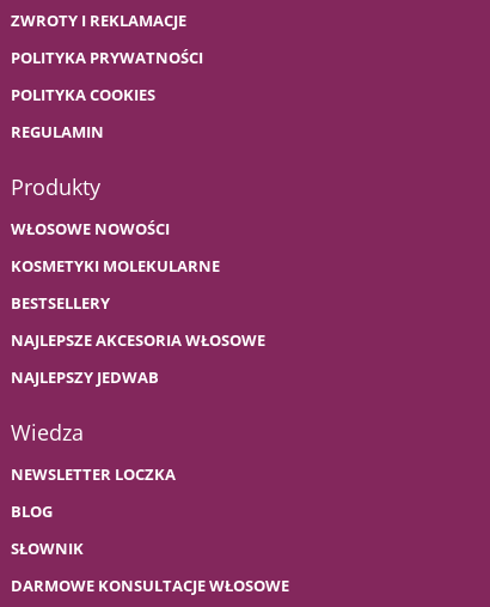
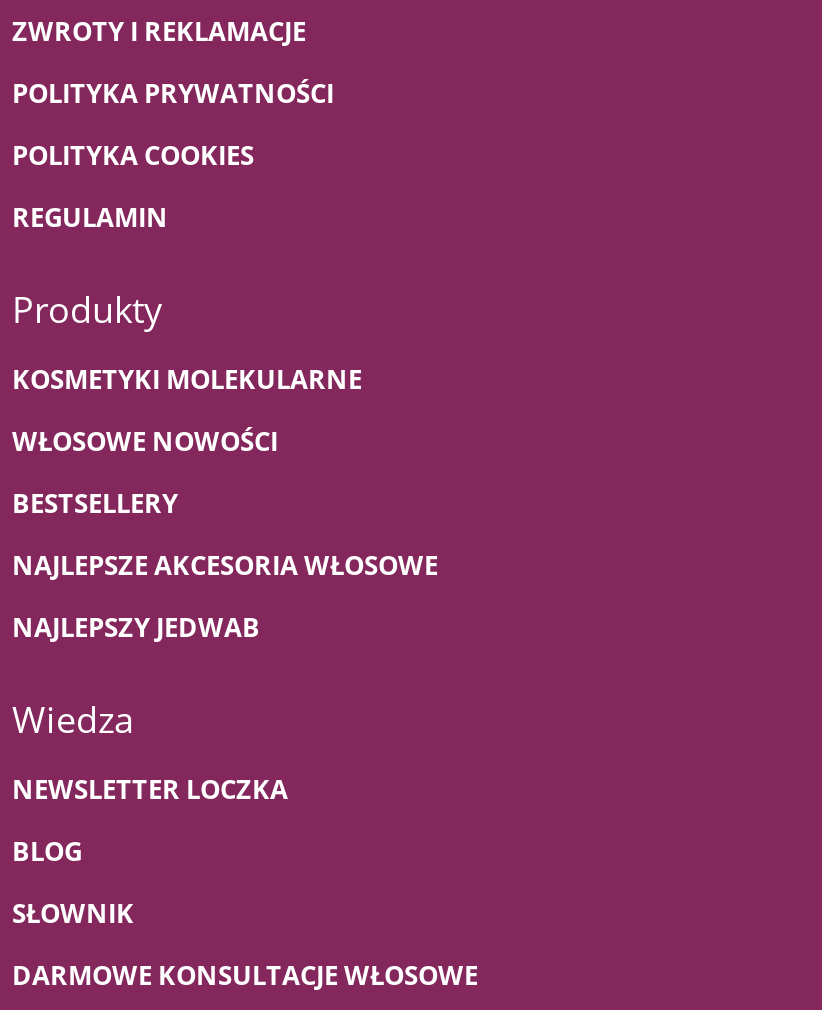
moved [11,218,170,239] -> [12,423,278,459]: WŁOSOWE NOWOŚCI
moved [11,255,220,277] -> [12,361,362,397]: KOSMETYKI MOLEKULARNE

